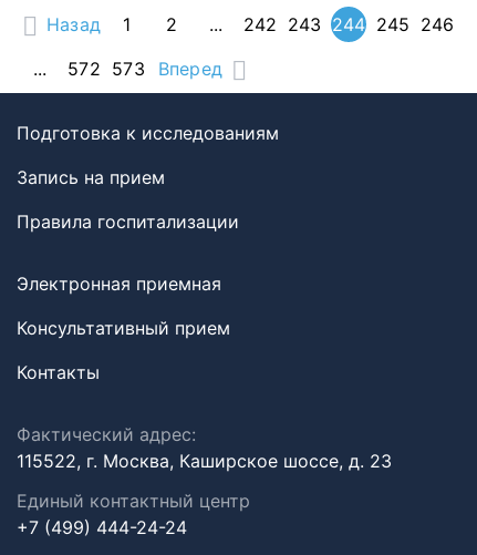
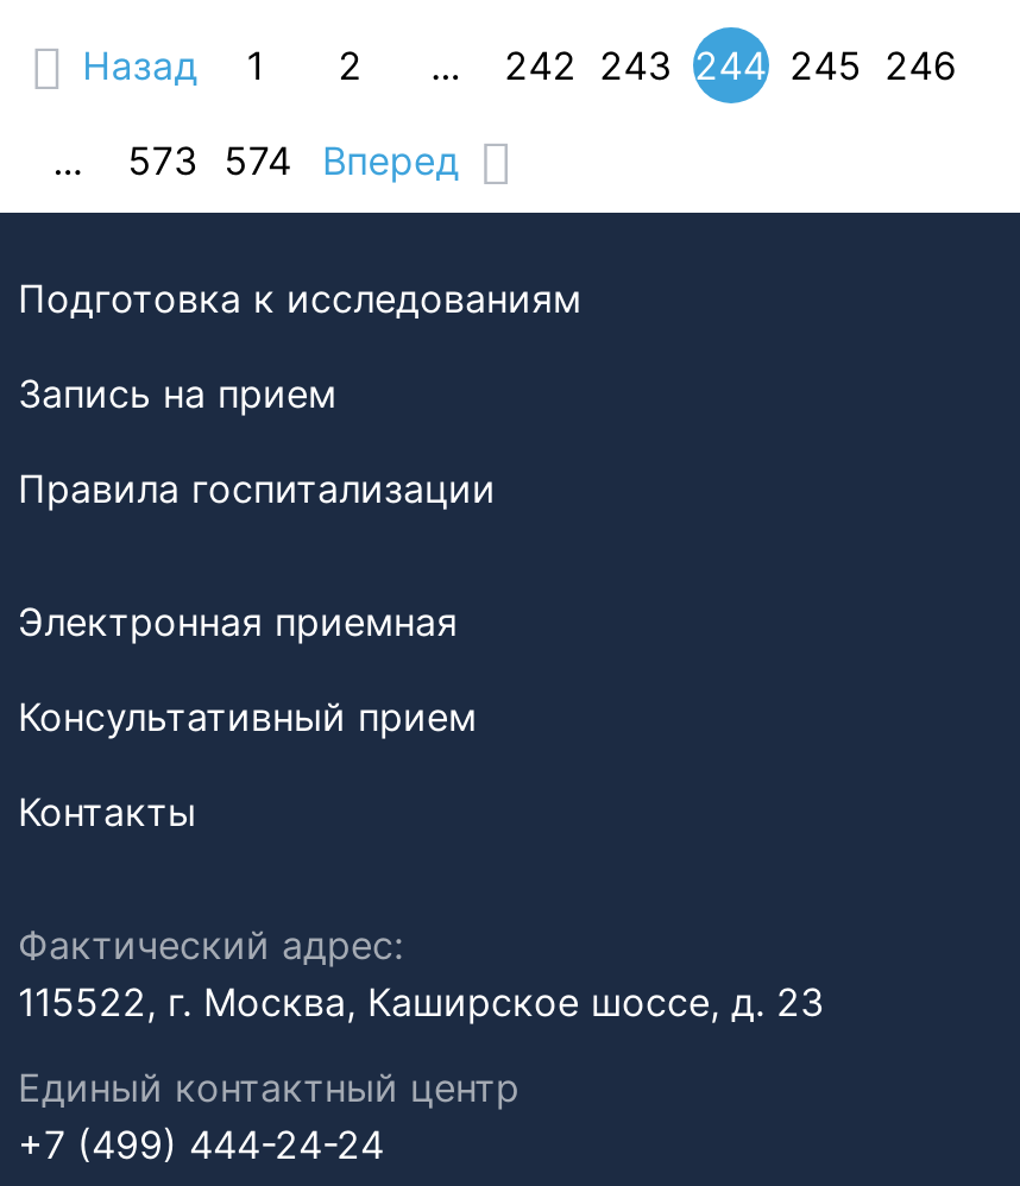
[68,58,145,80] 572 573 -> [128,137,292,184] 573 574

